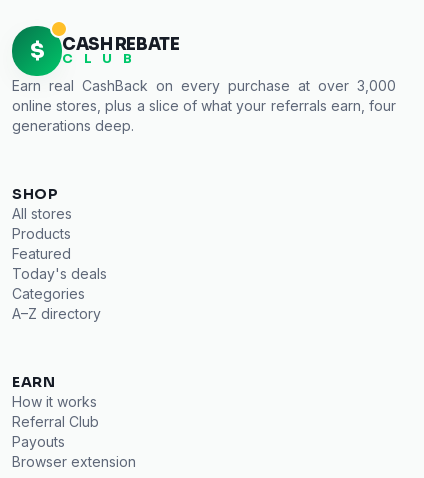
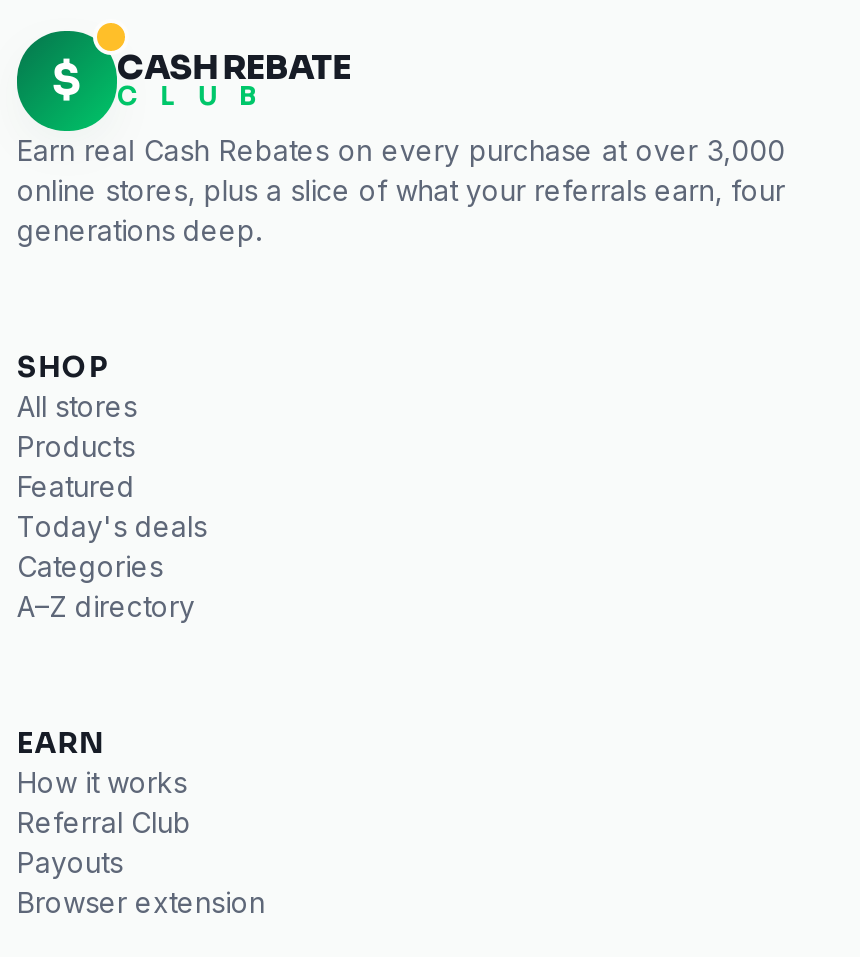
[12,77,396,94] Earn real CashBack on every purchase at over 3,000 -> [17,133,785,167] Earn real Cash Rebates on every purchase at over 3,000

